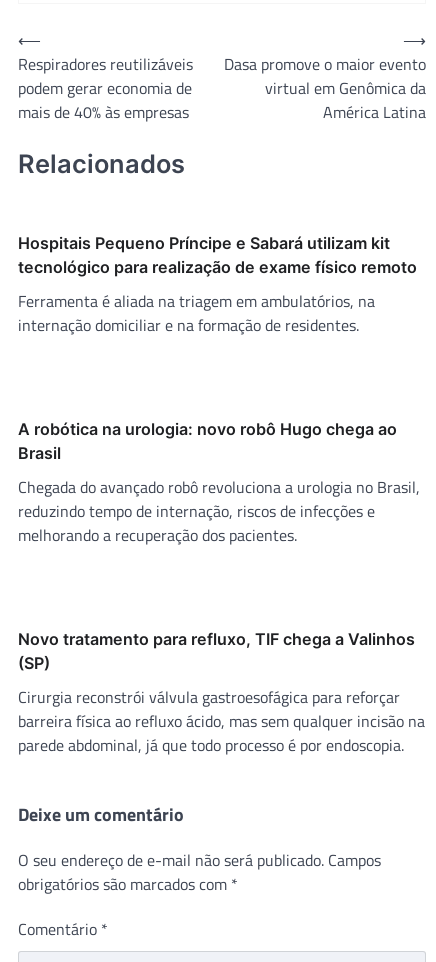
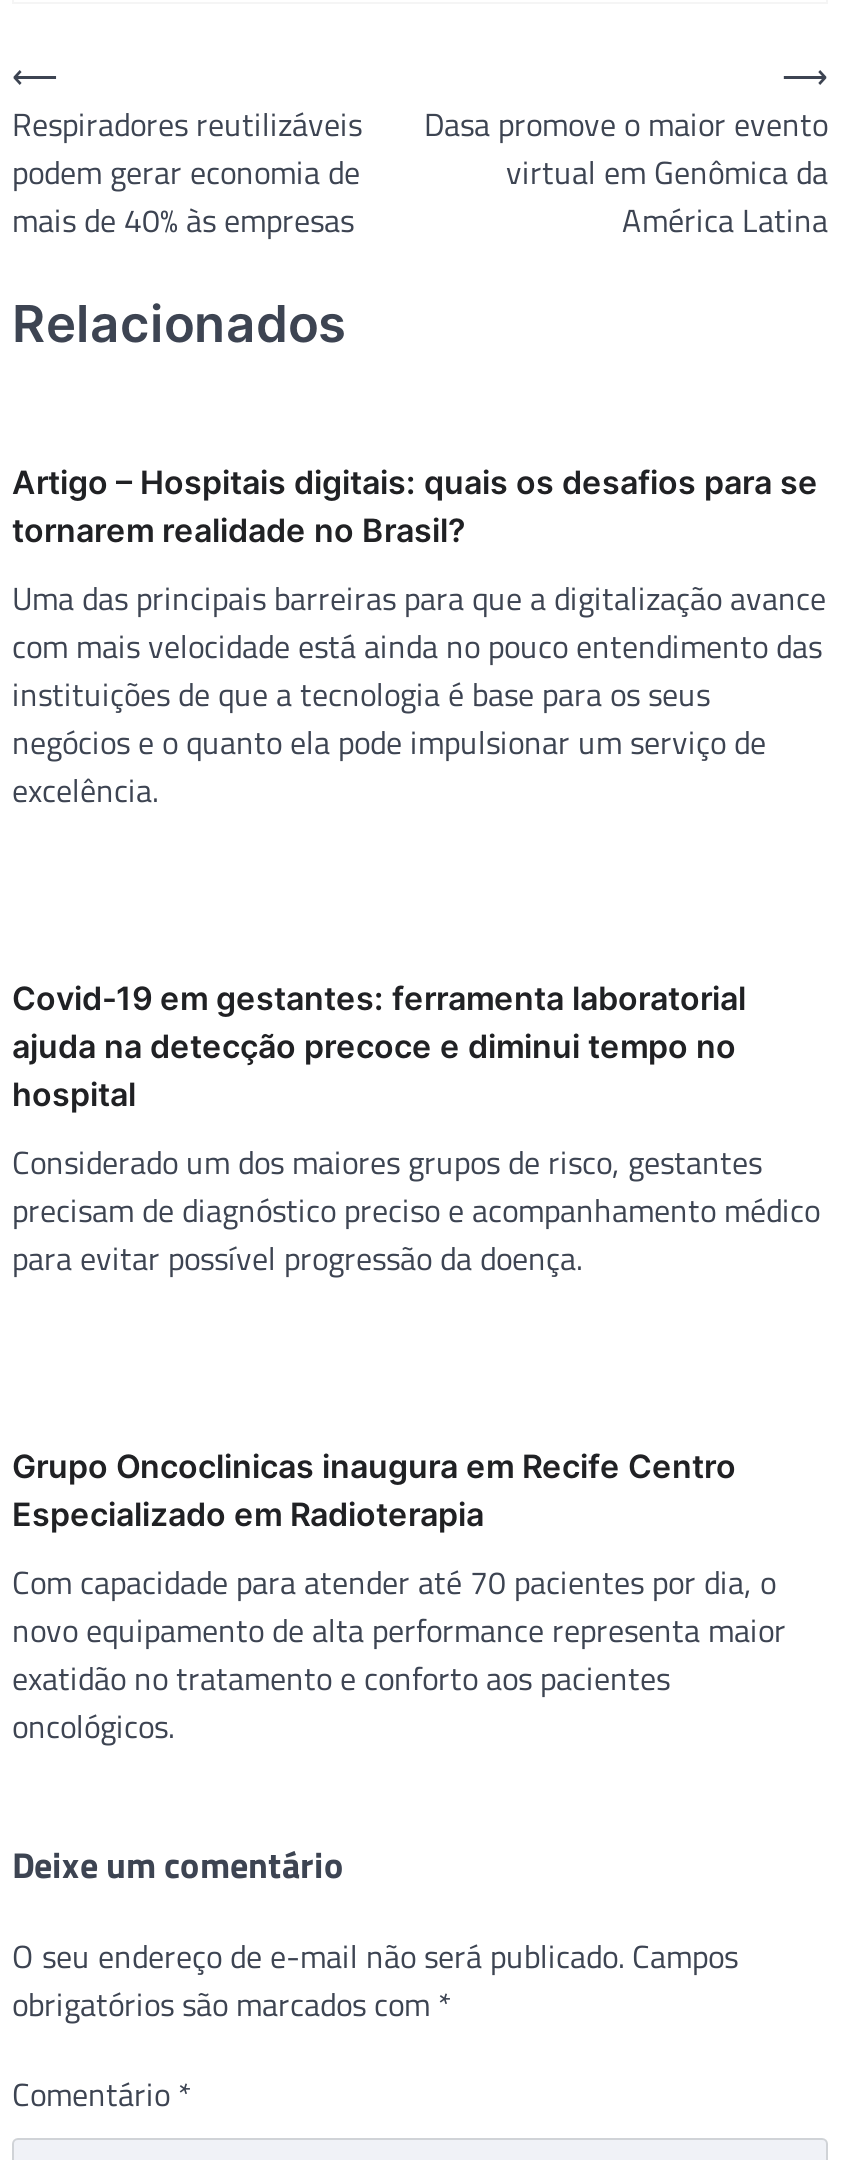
[18,233,417,277] Hospitais Pequeno Príncipe e Sabará utilizam kit | tecnológico para realização de exame físico remoto -> [12,461,818,549] Artigo – Hospitais digitais: quais os desafios para se | tornarem realidade no Brasil?
[18,289,375,337] Ferramenta é aliada na triagem em ambulatórios, na | internação domiciliar e na formação de residentes. -> [12,573,826,813] Uma das principais barreiras para que a digitalização avance | com mais velocidade está ainda no pouco entendimento das | instituições de que a tecnologia é base para os seus | negócios e o quanto ela pode impulsionar um serviço de | excelência.
[18,419,397,463] A robótica na urologia: novo robô Hugo chega ao | Brasil -> [12,977,746,1113] Covid-19 em gestantes: ferramenta laboratorial | ajuda na detecção precoce e diminui tempo no | hospital
[18,475,420,547] Chegada do avançado robô revoluciona a urologia no Brasil, | reduzindo tempo de internação, riscos de infecções e | melhorando a recuperação dos pacientes. -> [12,1137,820,1281] Considerado um dos maiores grupos de risco, gestantes | precisam de diagnóstico preciso e acompanhamento médico | para evitar possível progressão da doença.
[18,629,415,673] Novo tratamento para refluxo, TIF chega a Valinhos | (SP) -> [12,1445,736,1533] Grupo Oncoclinicas inaugura em Recife Centro | Especializado em Radioterapia
[18,685,425,757] Cirurgia reconstrói válvula gastroesofágica para reforçar | barreira física ao refluxo ácido, mas sem qualquer incisão na | parede abdominal, já que todo processo é por endoscopia. -> [12,1557,786,1749] Com capacidade para atender até 70 pacientes por dia, o | novo equipamento de alta performance representa maior | exatidão no tratamento e conforto aos pacientes | oncológicos.

